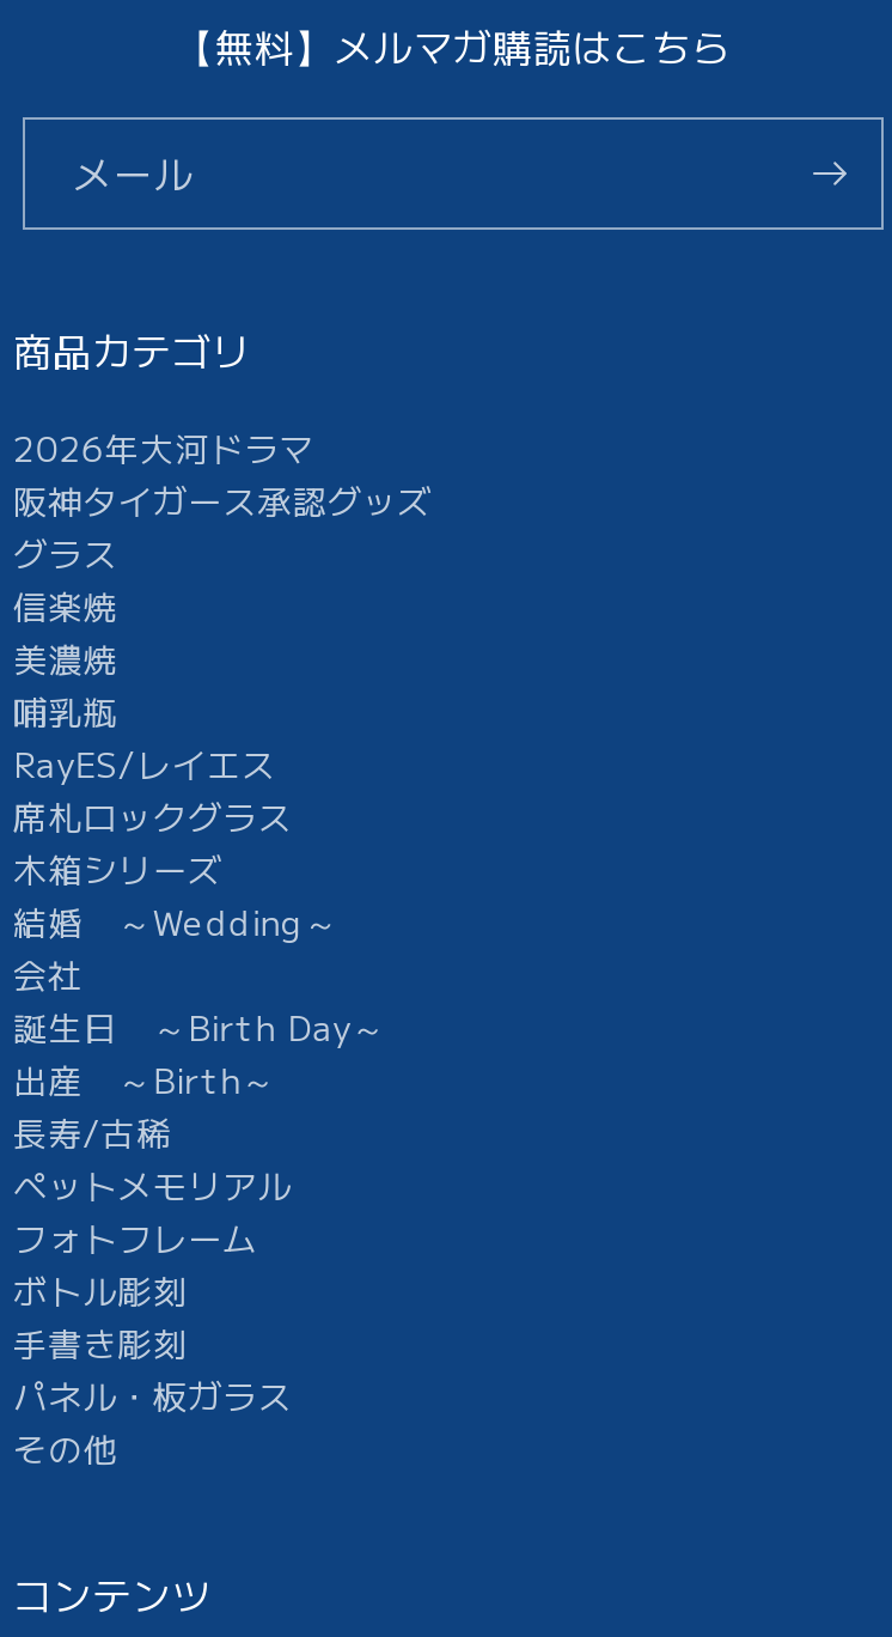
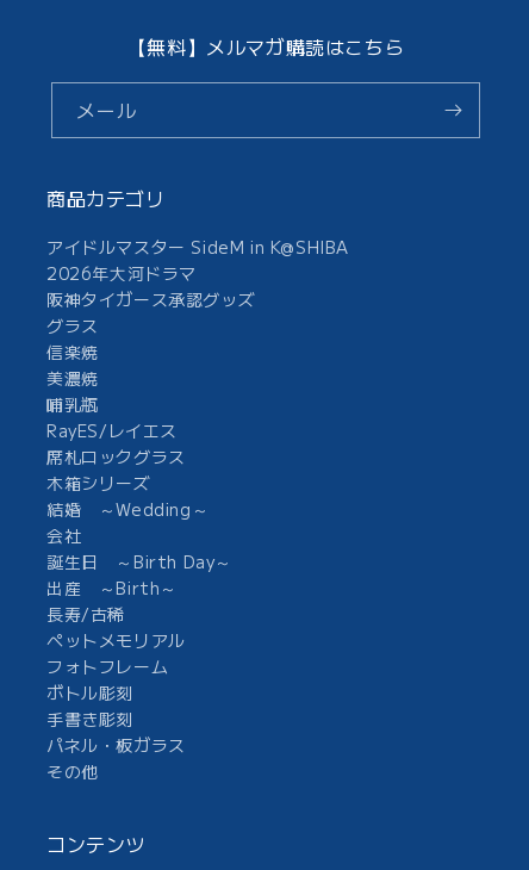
none -> [46,235,349,259] アイドルマスター SideM in K@SHIBA

